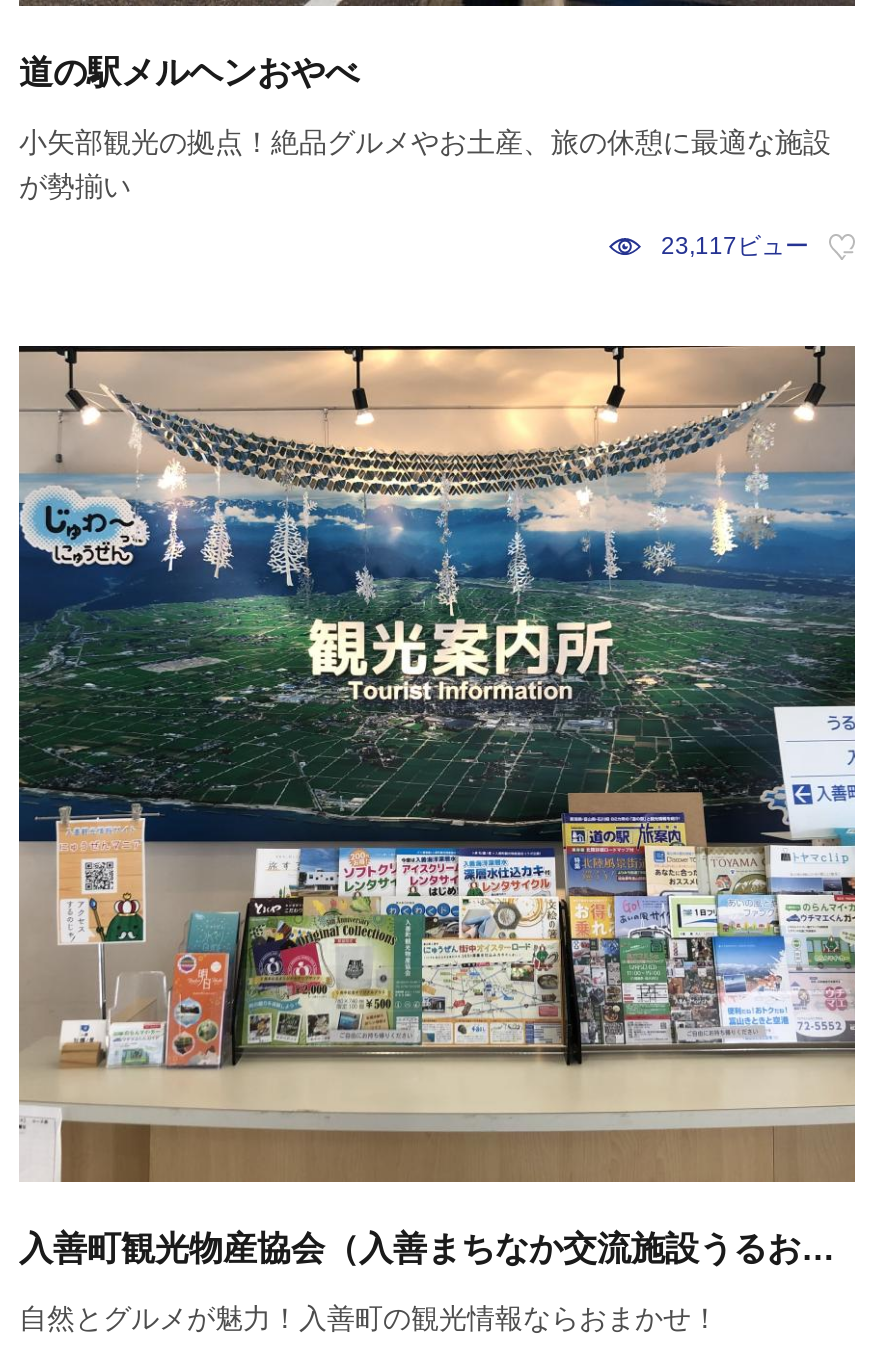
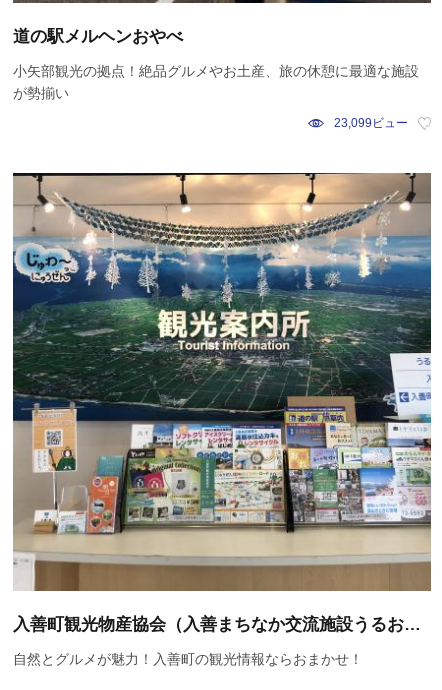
[661,232,809,260] 23,117ビュー -> [334,116,408,130] 23,099ビュー

